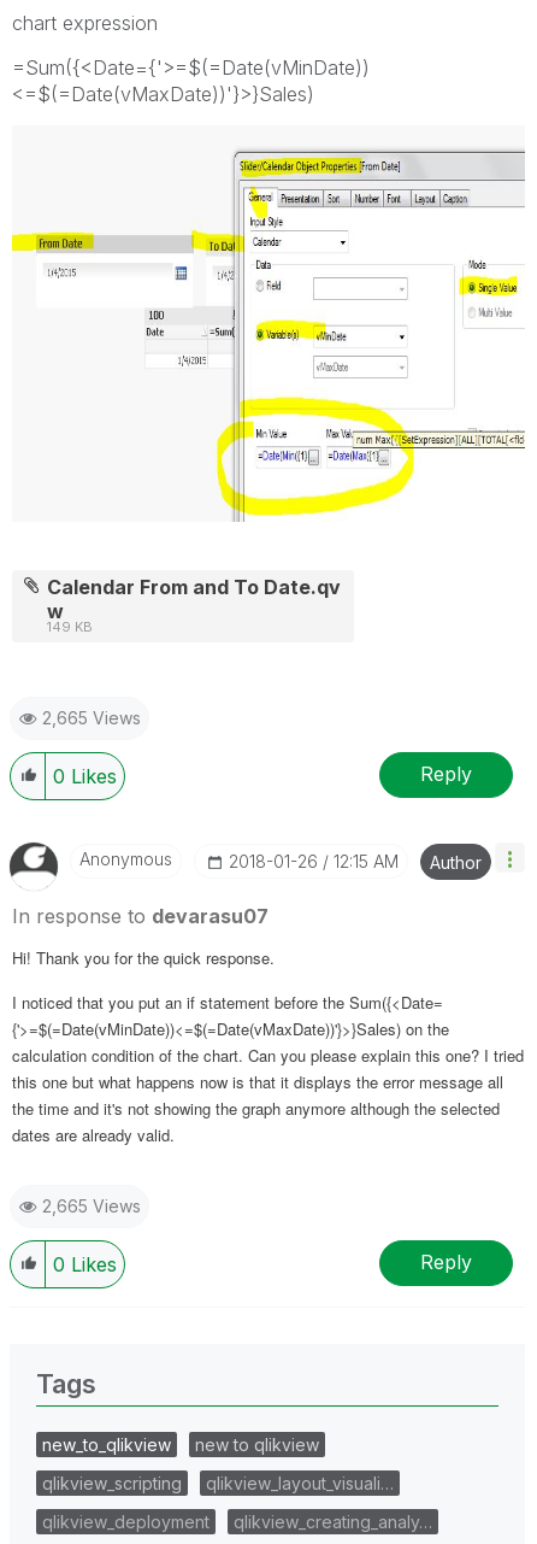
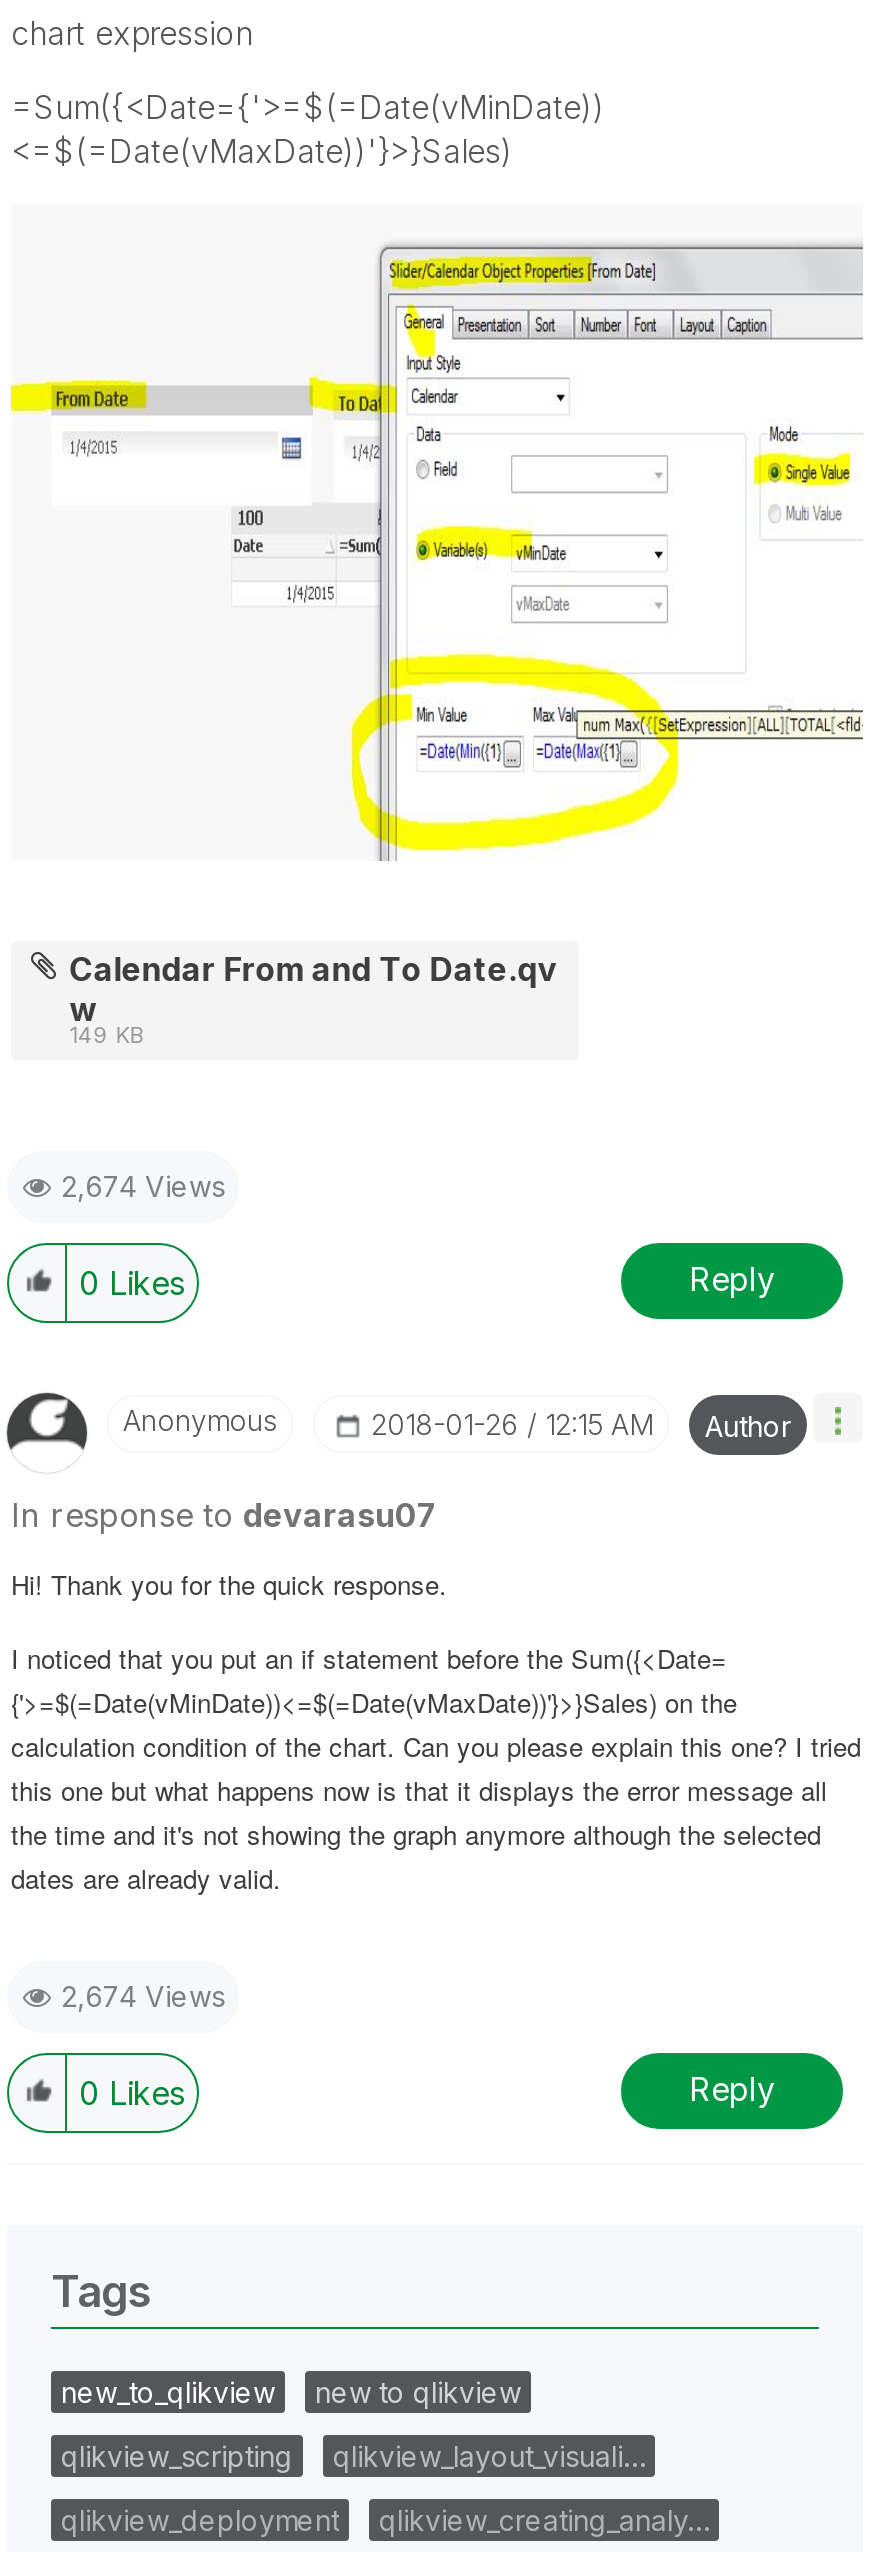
[42,707,141,728] 2,665 Views -> [61,1169,225,1203] 2,674 Views
[42,1196,141,1216] 2,665 Views -> [61,1979,225,2013] 2,674 Views

